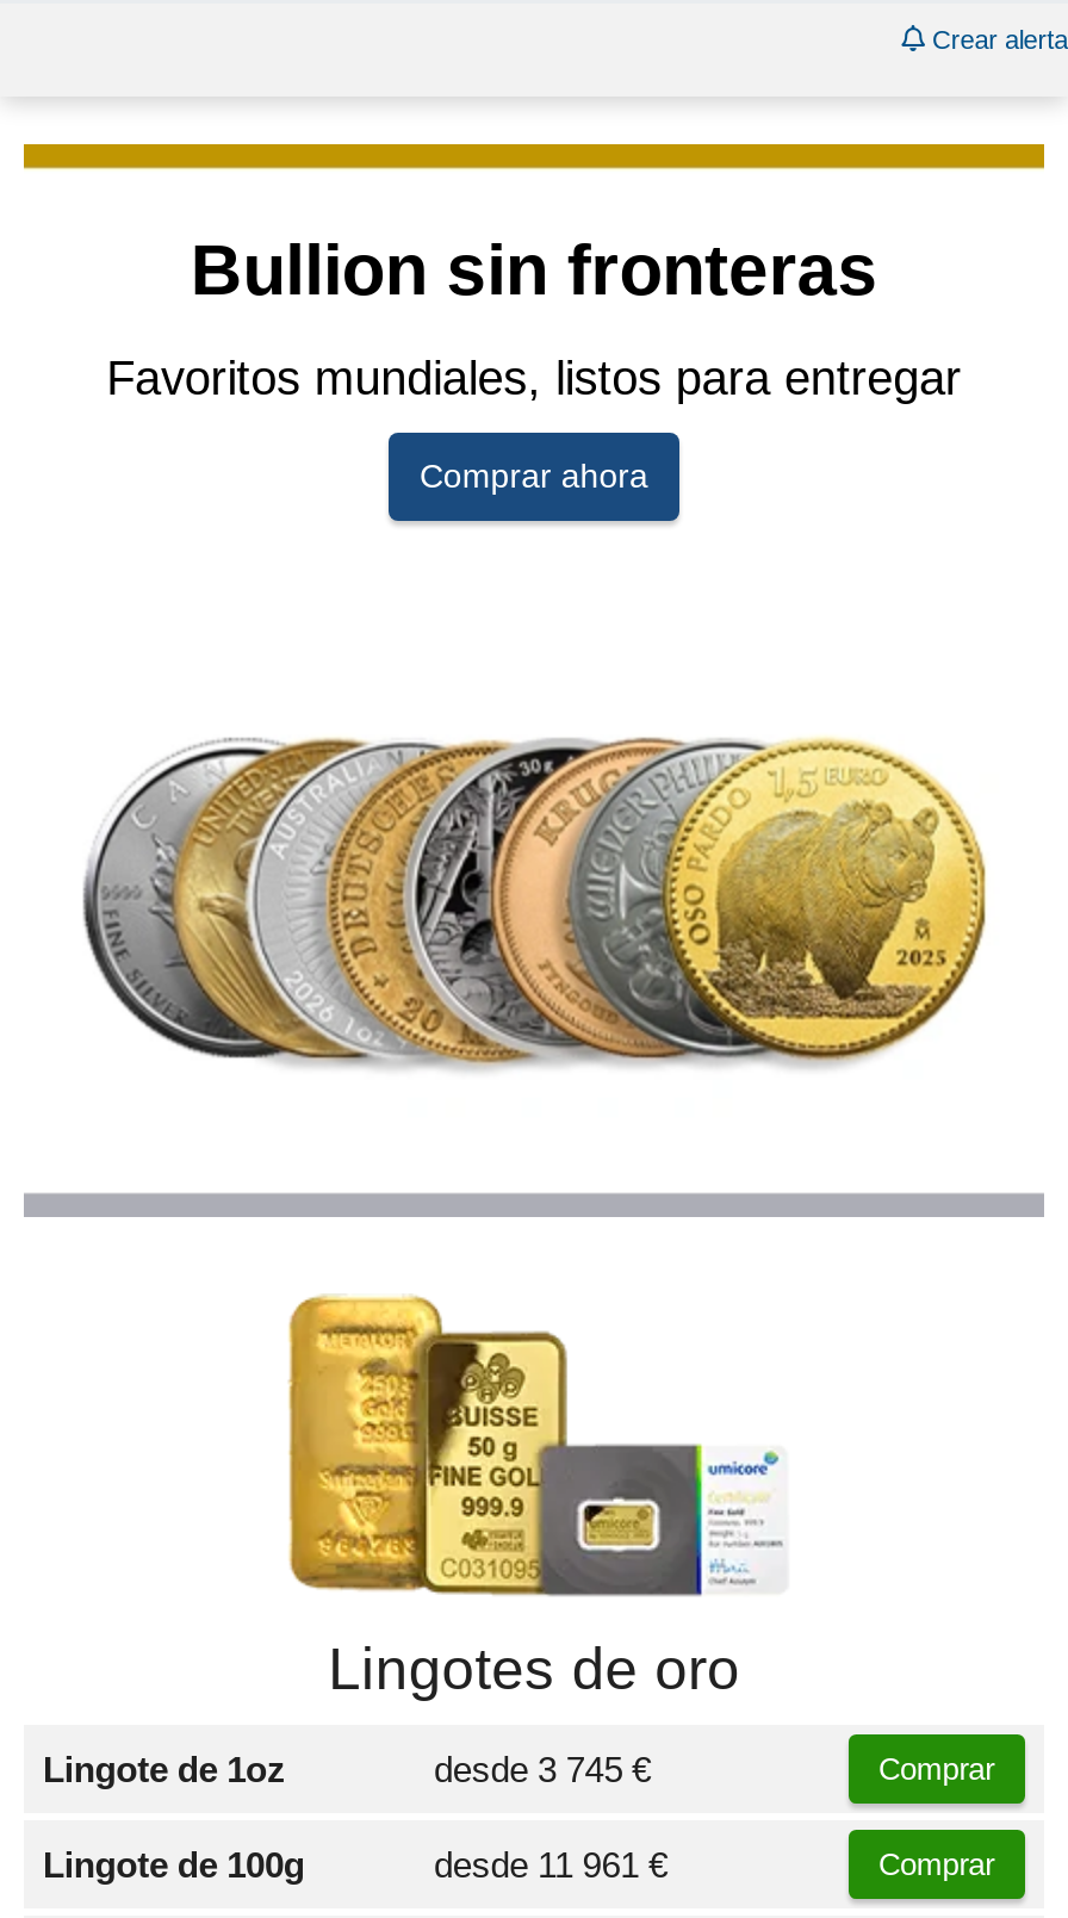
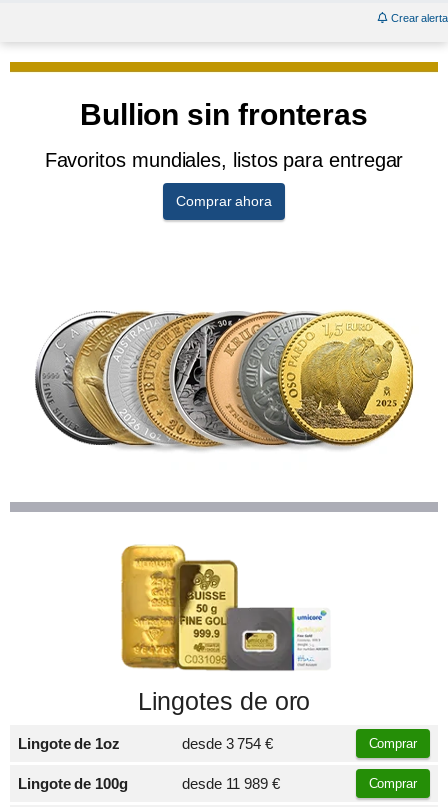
[434,1748,651,1789] desde 3 745 € -> [182,735,273,752] desde 3 754 €
[434,1843,667,1884] desde 11 961 € -> [182,775,280,792] desde 11 989 €

